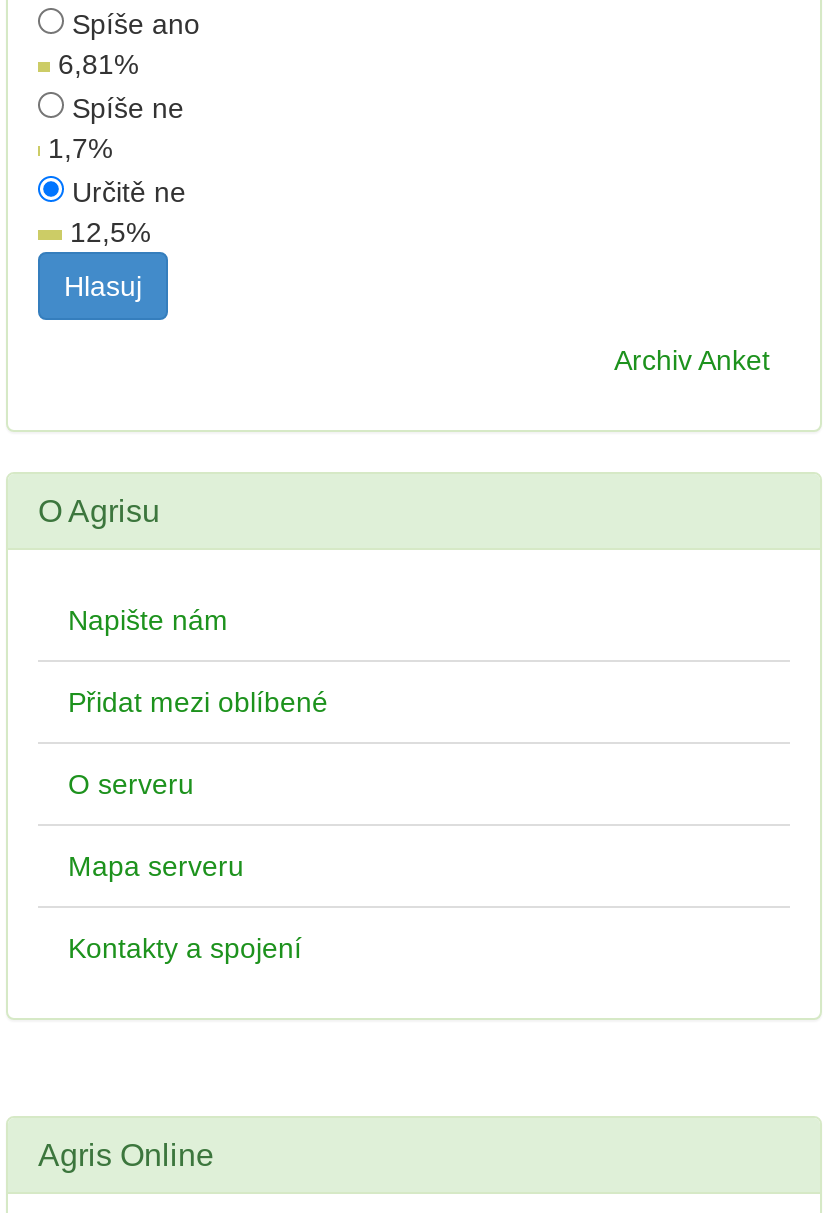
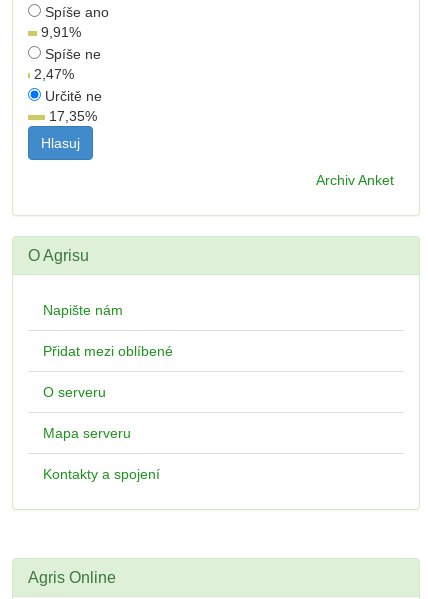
[50,49,138,81] 6,81% -> [37,24,81,40] 9,91%
[40,133,112,165] 1,7% -> [30,66,74,82] 2,47%
[62,217,150,249] 12,5% -> [45,108,97,124] 17,35%

